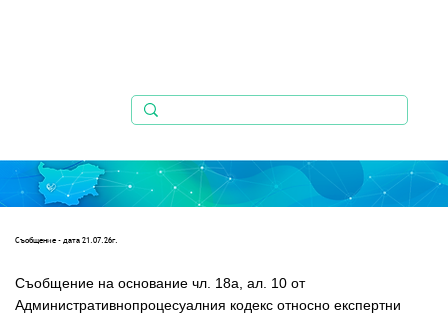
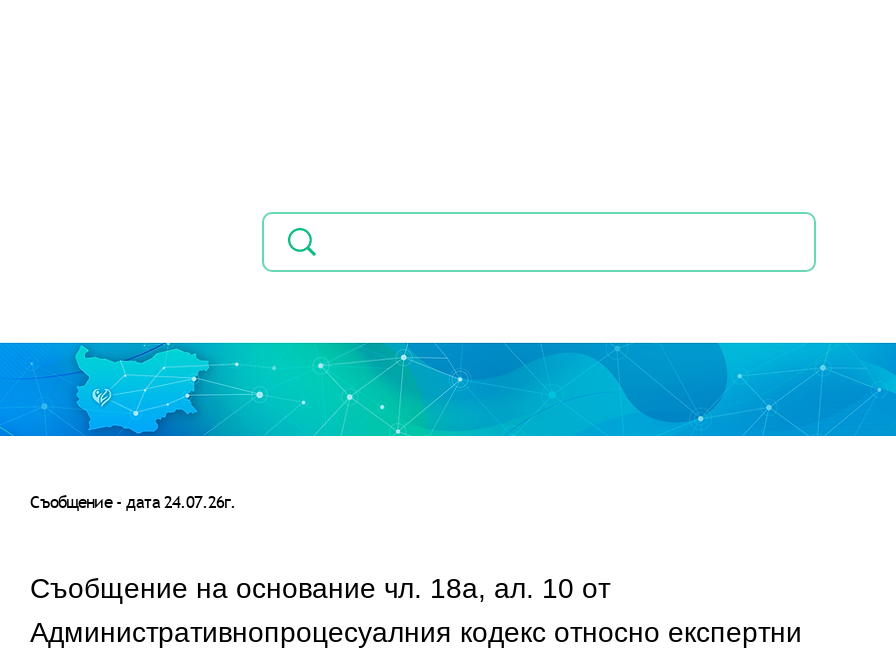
[15,233,118,246] Съобщениe - дата 21.07.26г. -> [30,488,236,514] Съобщениe - дата 24.07.26г.

